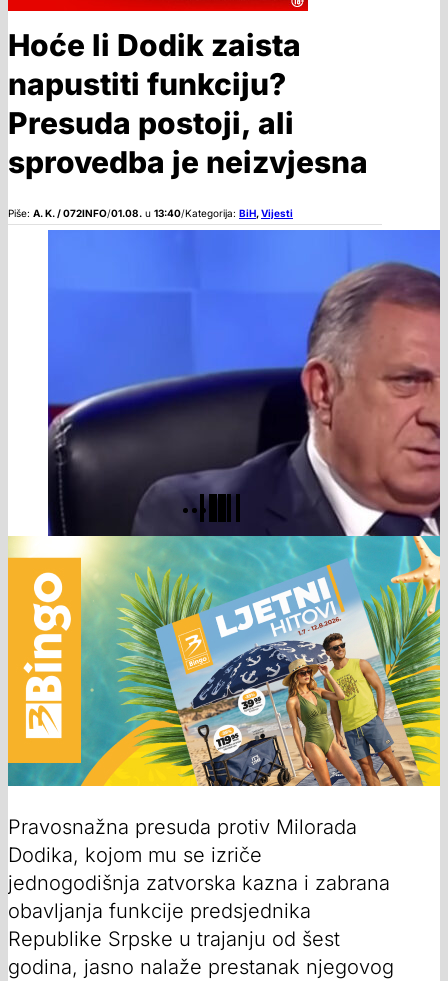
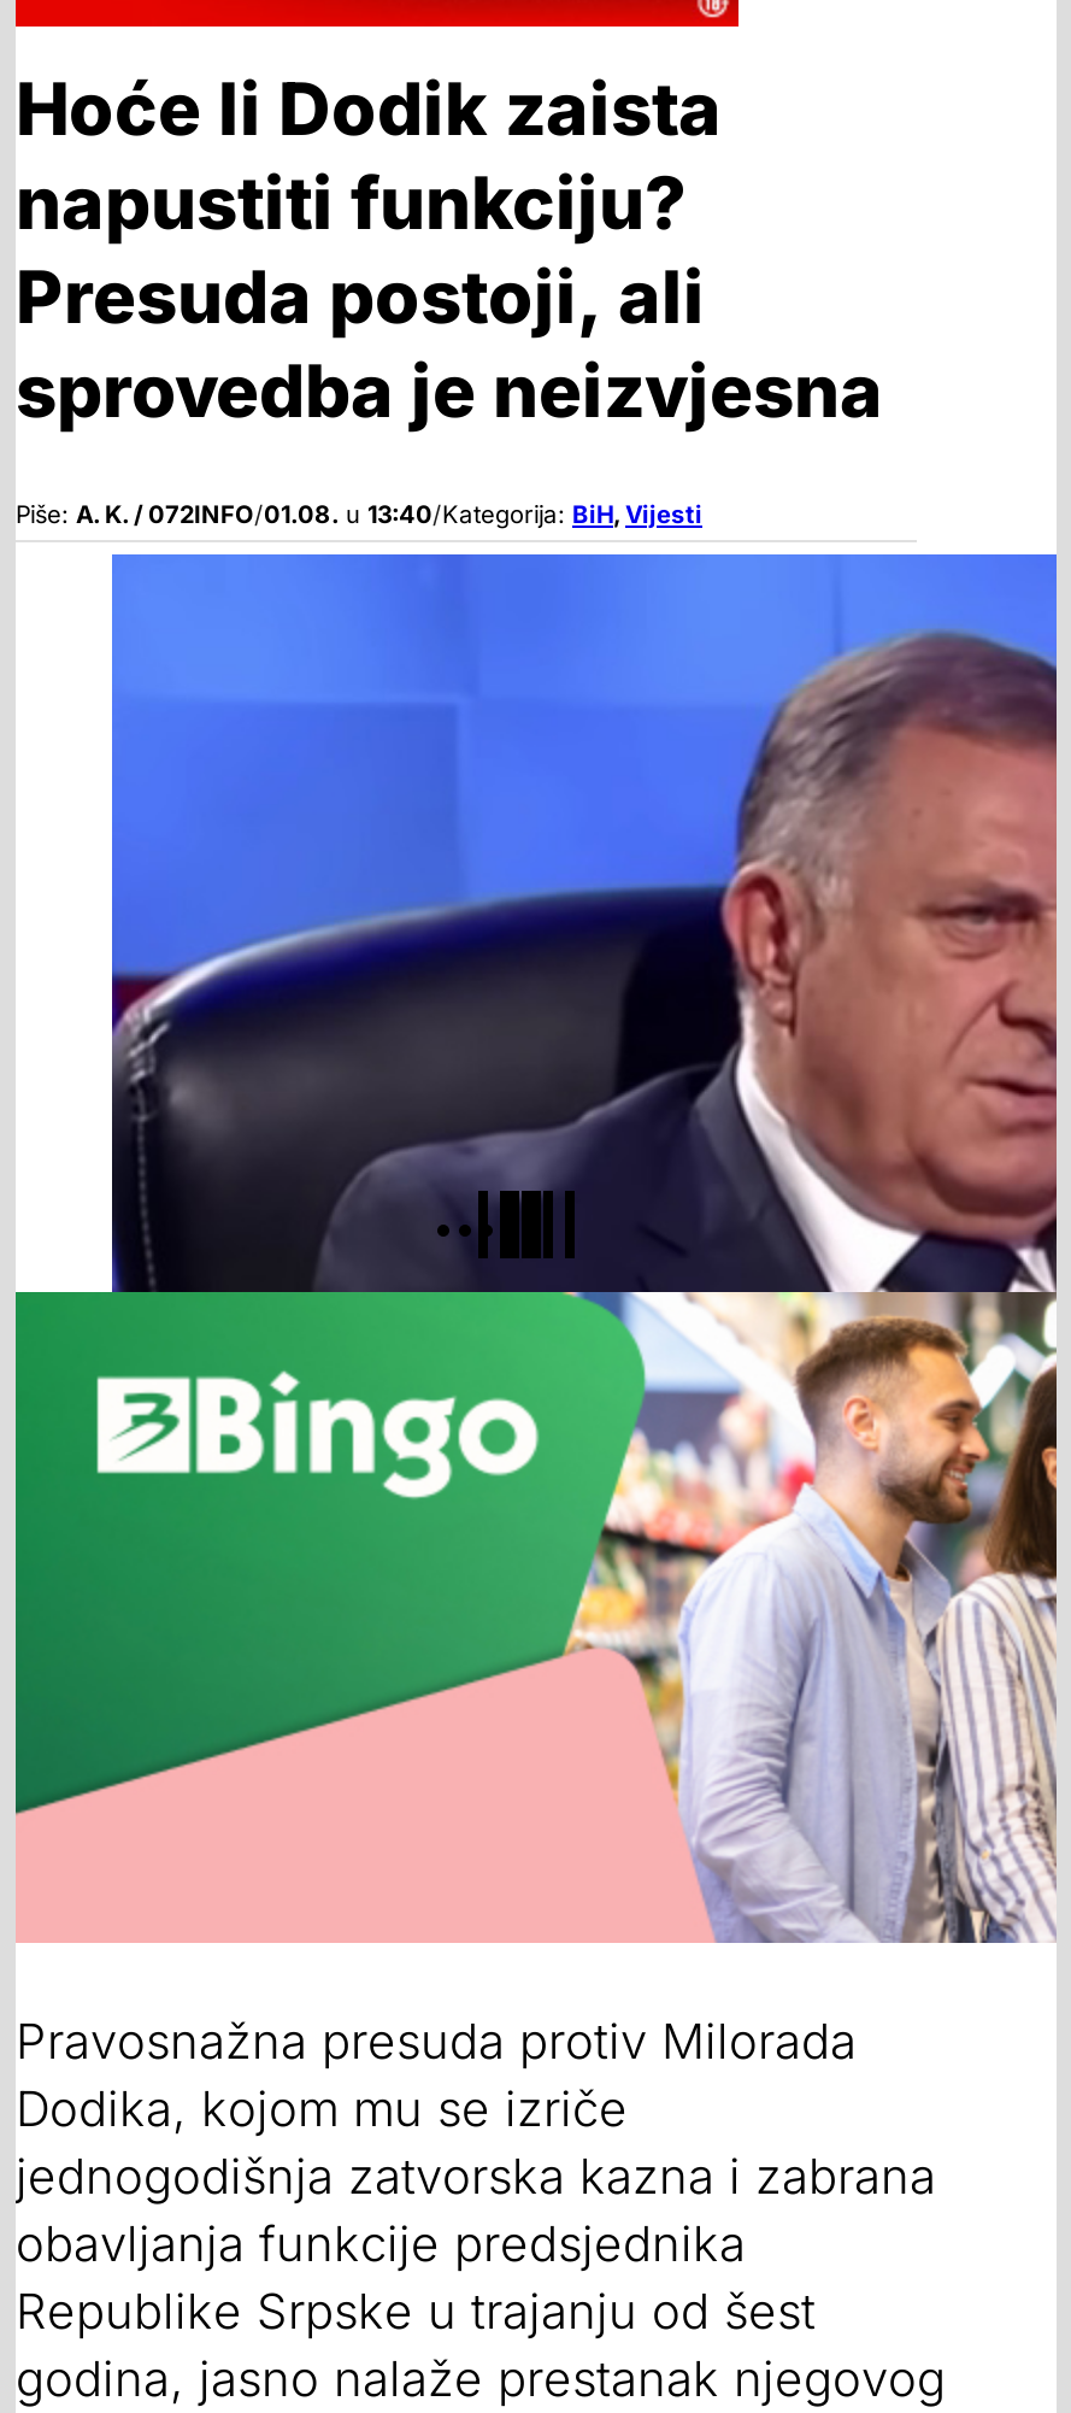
[7,535,441,787] [image] -> [13,1290,1059,1943] [image]

